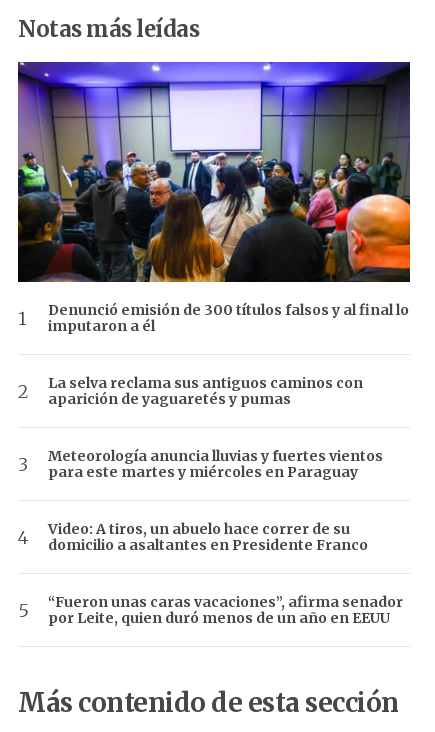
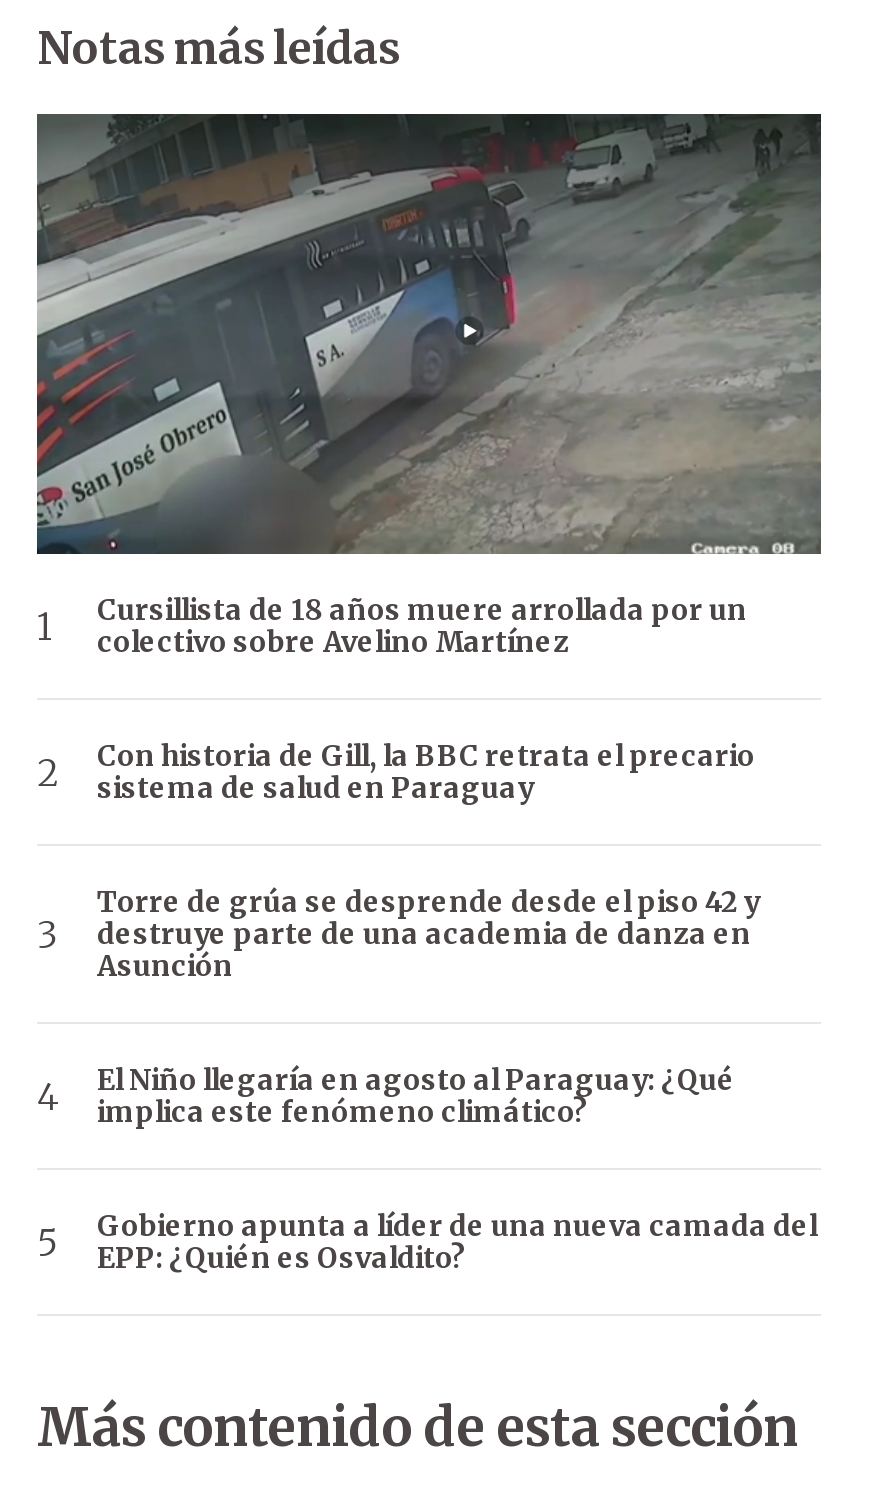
[17,61,411,335] [image] | Denunció emisión de 300 títulos falsos y al final lo | imputaron a él -> [35,112,823,661] [image] | Cursillista de 18 años muere arrollada por un | colectivo sobre Avelino Martínez
[48,374,363,408] La selva reclama sus antiguos caminos con | aparición de yaguaretés y pumas -> [97,739,755,807] Con historia de Gill, la BBC retrata el precario | sistema de salud en Paraguay
[48,447,383,481] Meteorología anuncia lluvias y fuertes vientos | para este martes y miércoles en Paraguay -> [97,885,759,985] Torre de grúa se desprende desde el piso 42 y | destruye parte de una academia de danza en | Asunción
[48,520,368,554] Video: A tiros, un abuelo hace correr de su | domicilio a asaltantes en Presidente Franco -> [97,1063,735,1131] El Niño llegaría en agosto al Paraguay: ¿Qué | implica este fenómeno climático?
[48,593,403,627] “Fueron unas caras vacaciones”, afirma senador | por Leite, quien duró menos de un año en EEUU -> [97,1209,817,1277] Gobierno apunta a líder de una nueva camada del | EPP: ¿Quién es Osvaldito?

